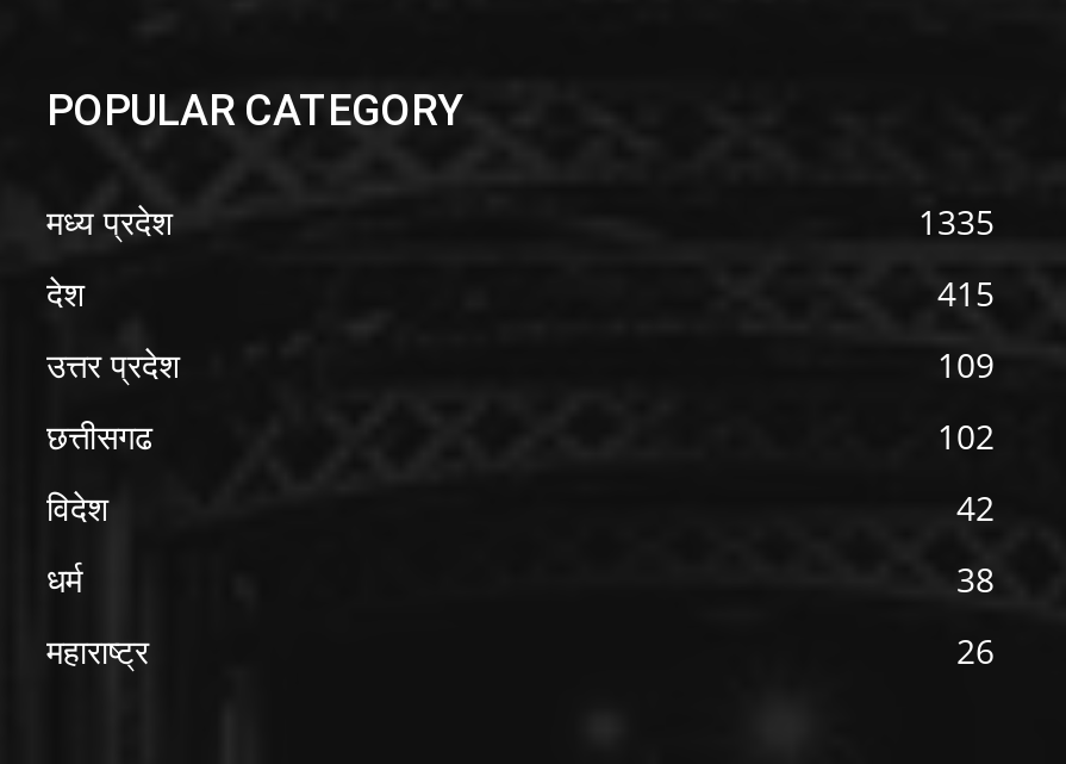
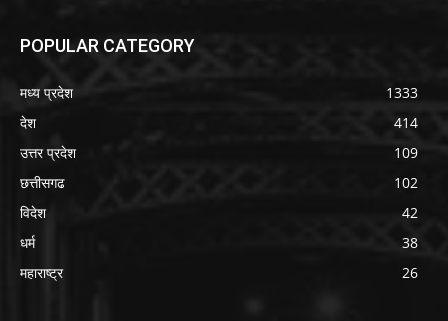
[918,199,995,244] 1335 -> [386,83,418,102] 1333
[937,270,995,316] 415 -> [394,113,418,132] 414

